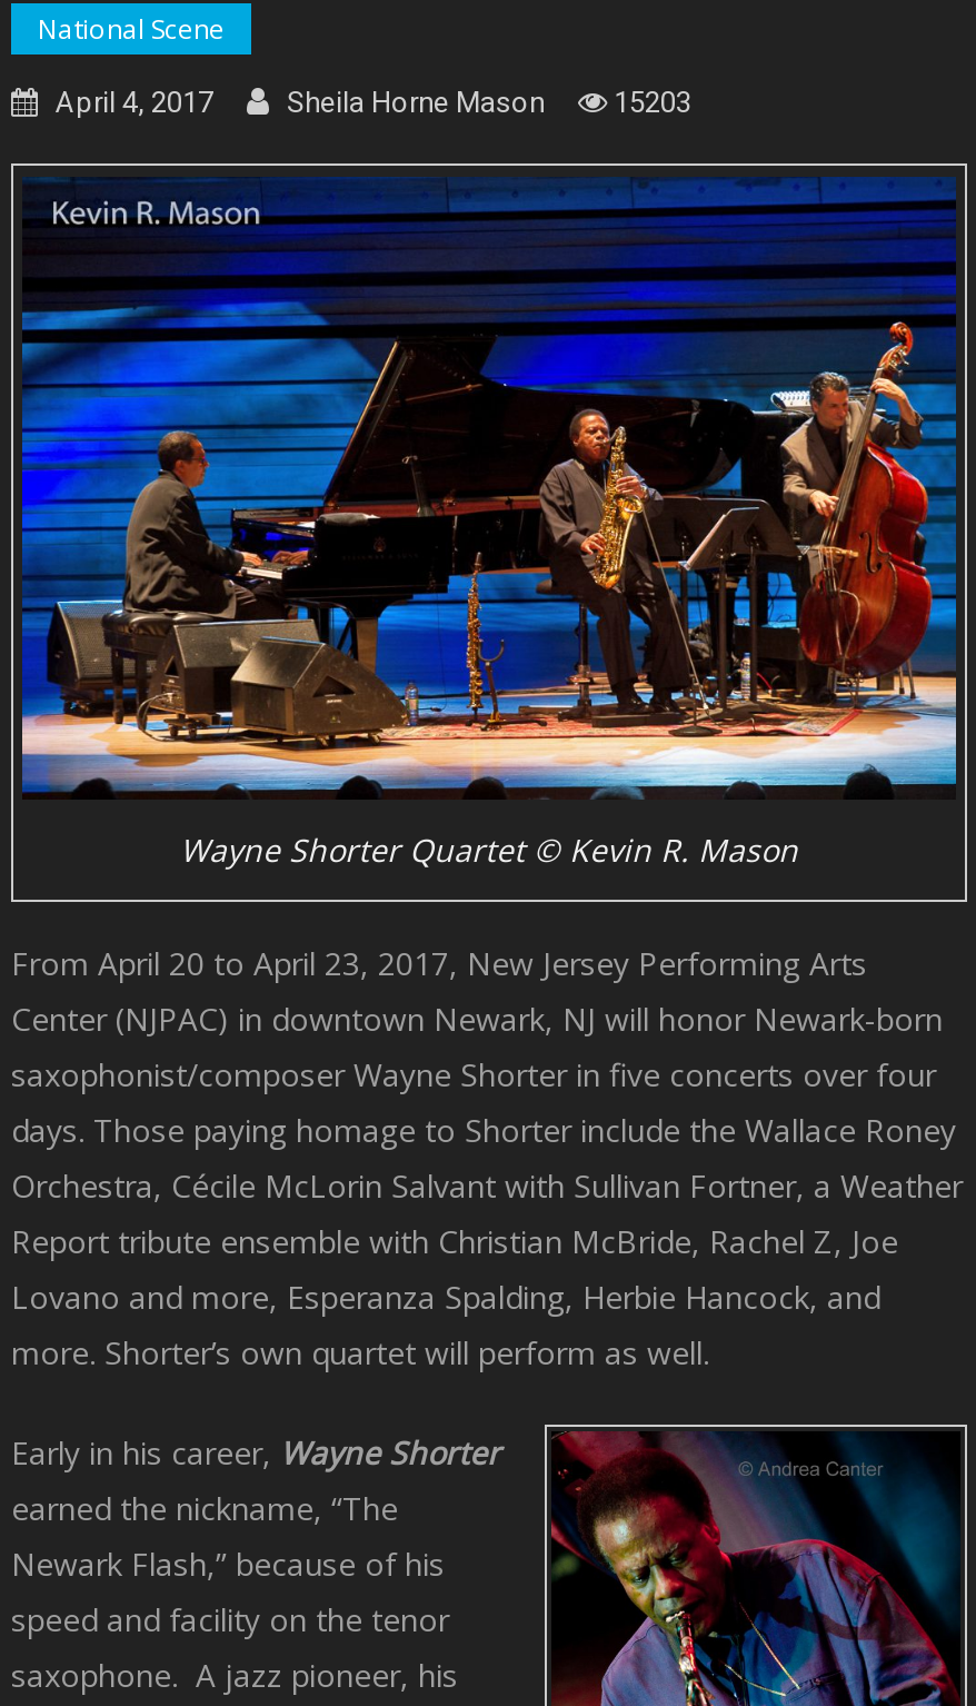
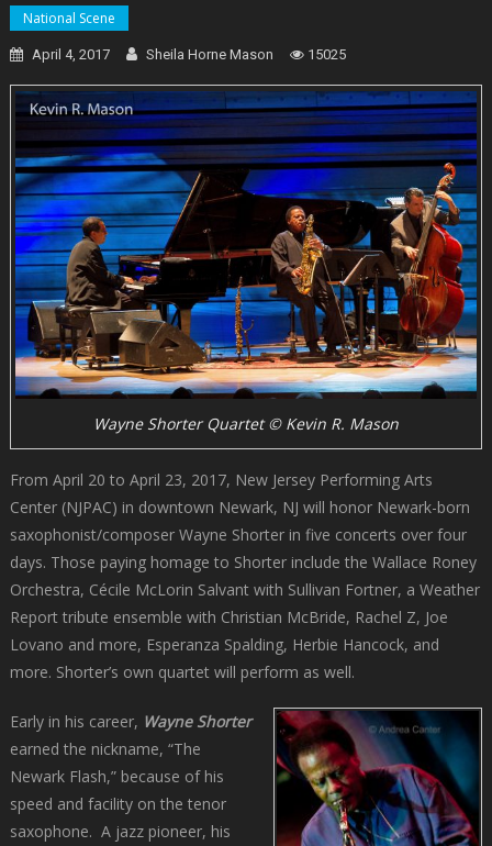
[614,85,691,118] 15203 -> [307,46,346,62] 15025

